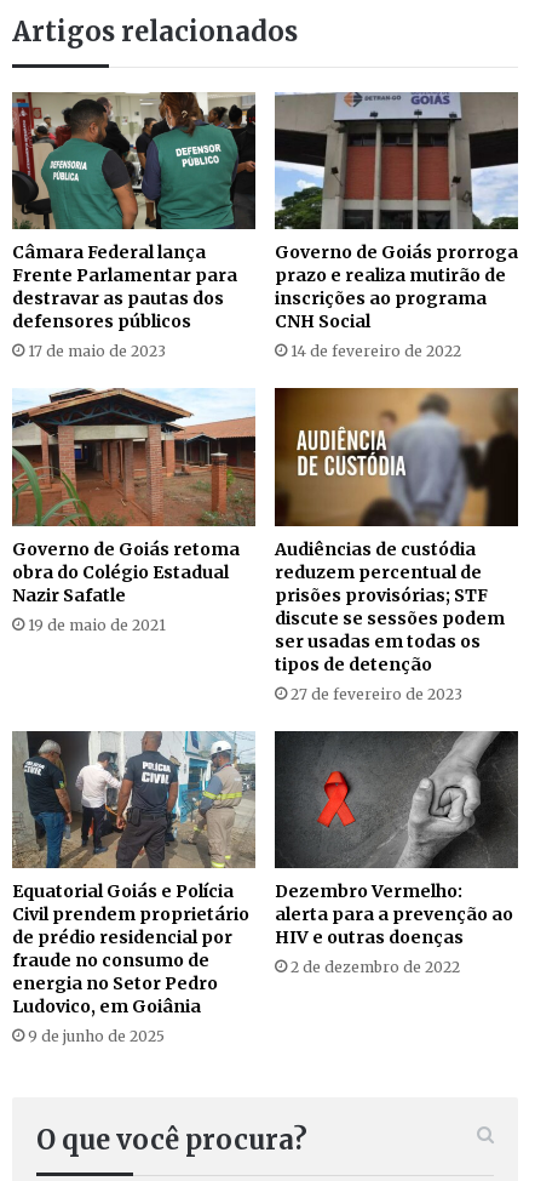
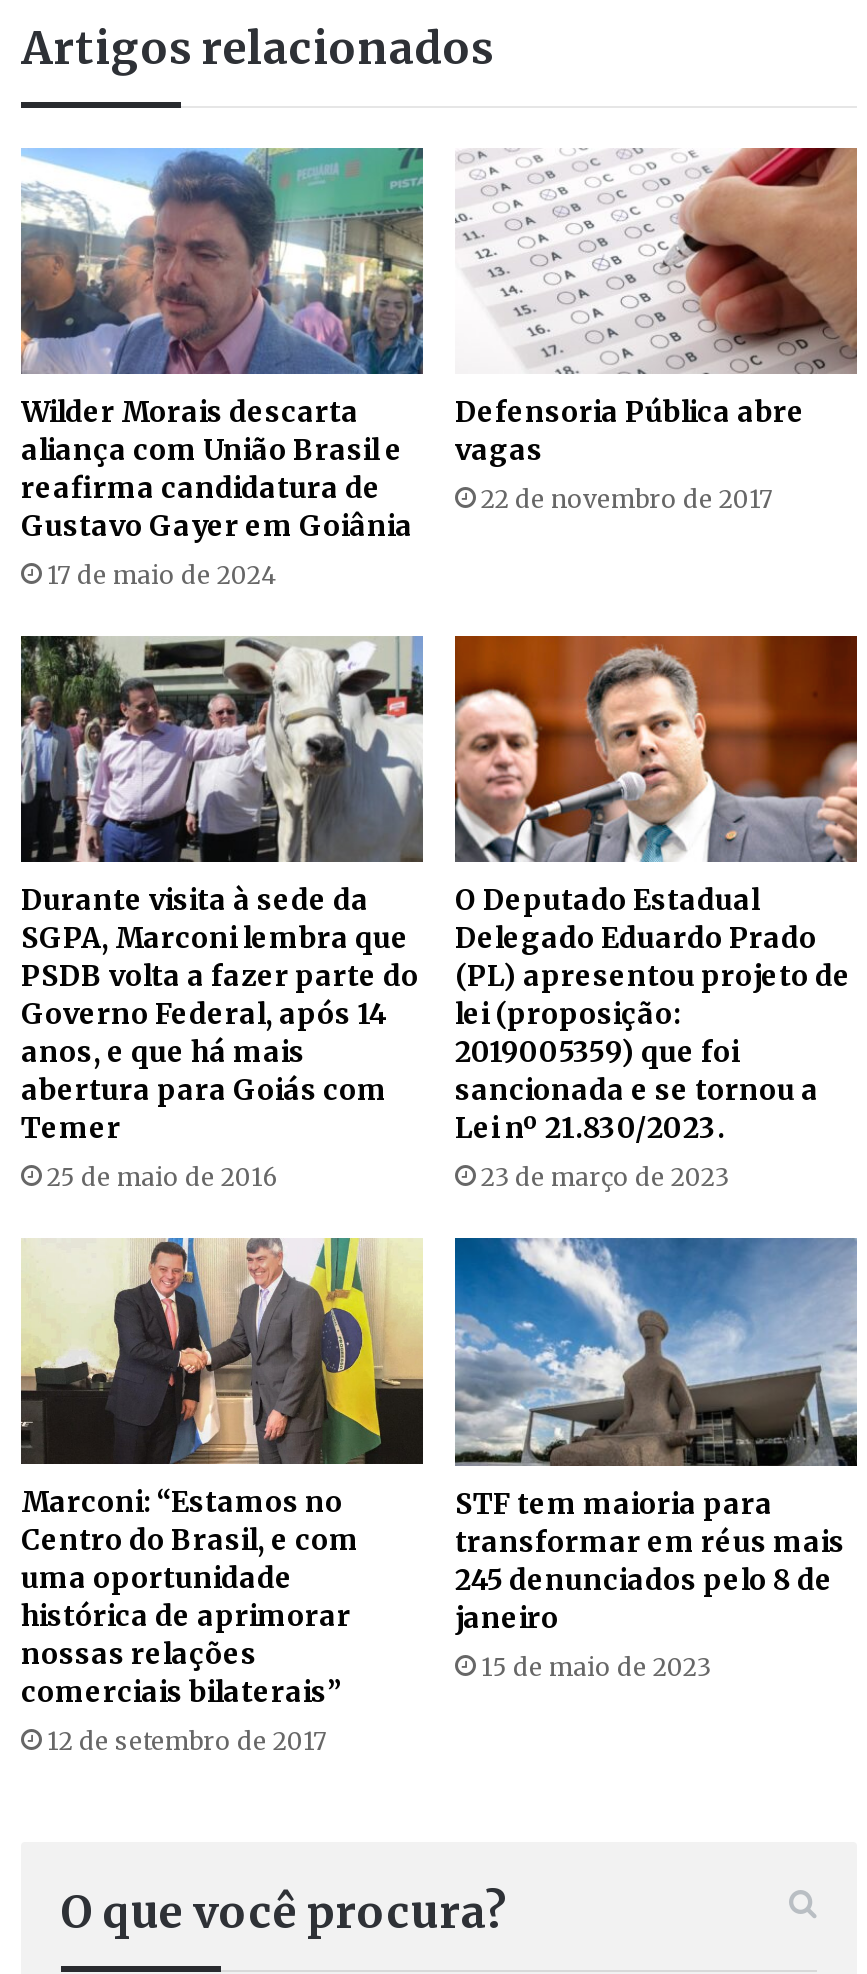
[11,91,257,360] [image] | Câmara Federal lança | Frente Parlamentar para | destravar as pautas dos | defensores públicos | 17 de maio de 2023 -> [21,146,425,590] [image] | Wilder Morais descarta | aliança com União Brasil e | reafirma candidatura de | Gustavo Gayer em Goiânia | 17 de maio de 2024
[274,91,519,360] [image] | Governo de Goiás prorroga | prazo e realiza mutirão de | inscrições ao programa | CNH Social | 14 de fevereiro de 2022 -> [455,146,859,514] [image] | Defensoria Pública abre | vagas | 22 de novembro de 2017
[11,388,257,634] [image] | Governo de Goiás retoma | obra do Colégio Estadual | Nazir Safatle | 19 de maio de 2021 -> [19,634,425,1193] [image] | Durante visita à sede da | SGPA, Marconi lembra que | PSDB volta a fazer parte do | Governo Federal, após 14 | anos, e que há mais | abertura para Goiás com | Temer | 25 de maio de 2016
[275,387,519,703] [image] | Audiências de custódia | reduzem percentual de | prisões provisórias; STF | discute se sessões podem | ser usadas em todas os | tipos de detenção | 27 de fevereiro de 2023 -> [453,634,859,1193] [image] | O Deputado Estadual | Delegado Eduardo Prado | (PL) apresentou projeto de | lei (proposição: | 2019005359) que foi | sancionada e se tornou a | Lei nº 21.830/2023. | 23 de março de 2023
[11,730,257,1045] [image] | Equatorial Goiás e Polícia | Civil prendem proprietário | de prédio residencial por | fraude no consumo de | energia no Setor Pedro | Ludovico, em Goiânia | 9 de junho de 2025 -> [21,1236,425,1757] [image] | Marconi: “Estamos no | Centro do Brasil, e com | uma oportunidade | histórica de aprimorar | nossas relações | comerciais bilaterais” | 12 de setembro de 2017
[274,730,518,976] [image] | Dezembro Vermelho: | alerta para a prevenção ao | HIV e outras doenças | 2 de dezembro de 2022 -> [453,1236,857,1682] [image] | STF tem maioria para | transformar em réus mais | 245 denunciados pelo 8 de | janeiro | 15 de maio de 2023

